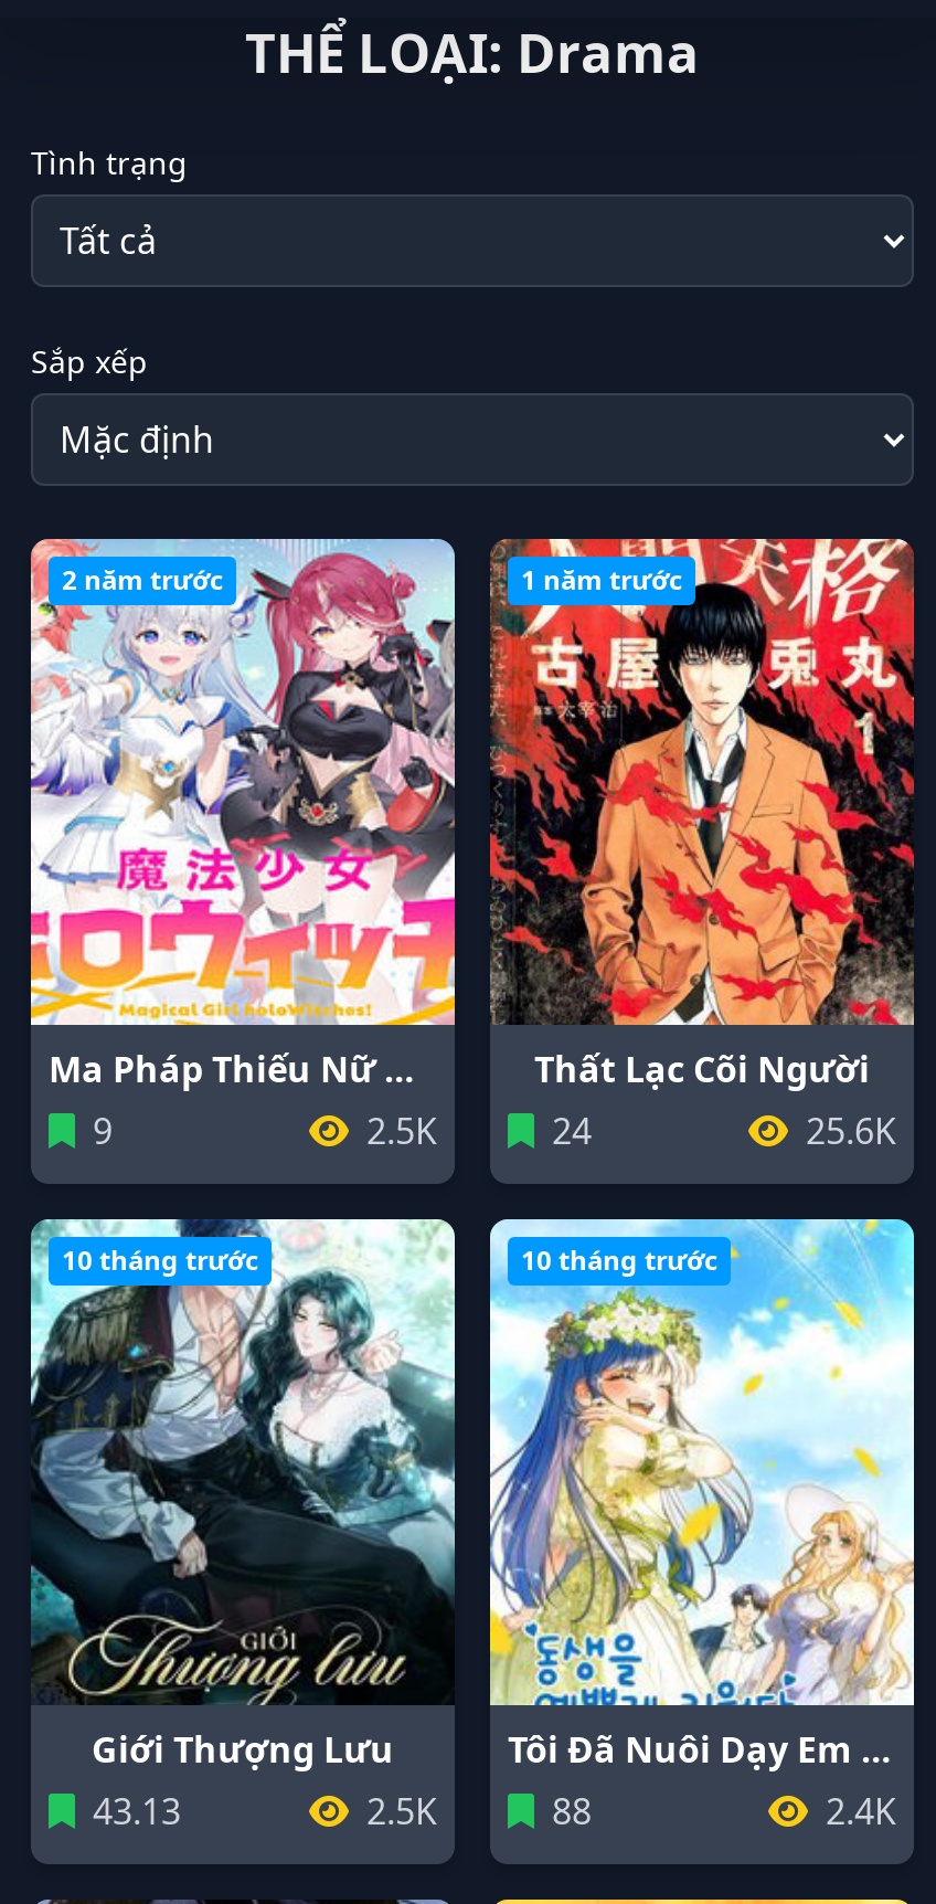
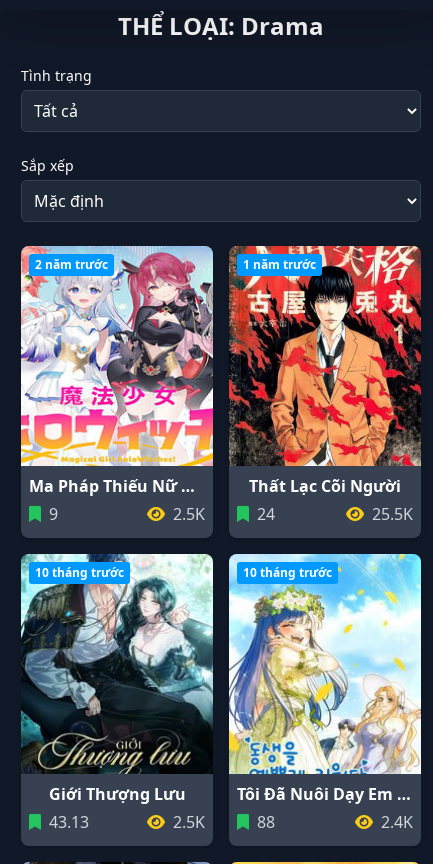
[797,1107,896,1155] 25.6K -> [368,503,413,525] 25.5K

